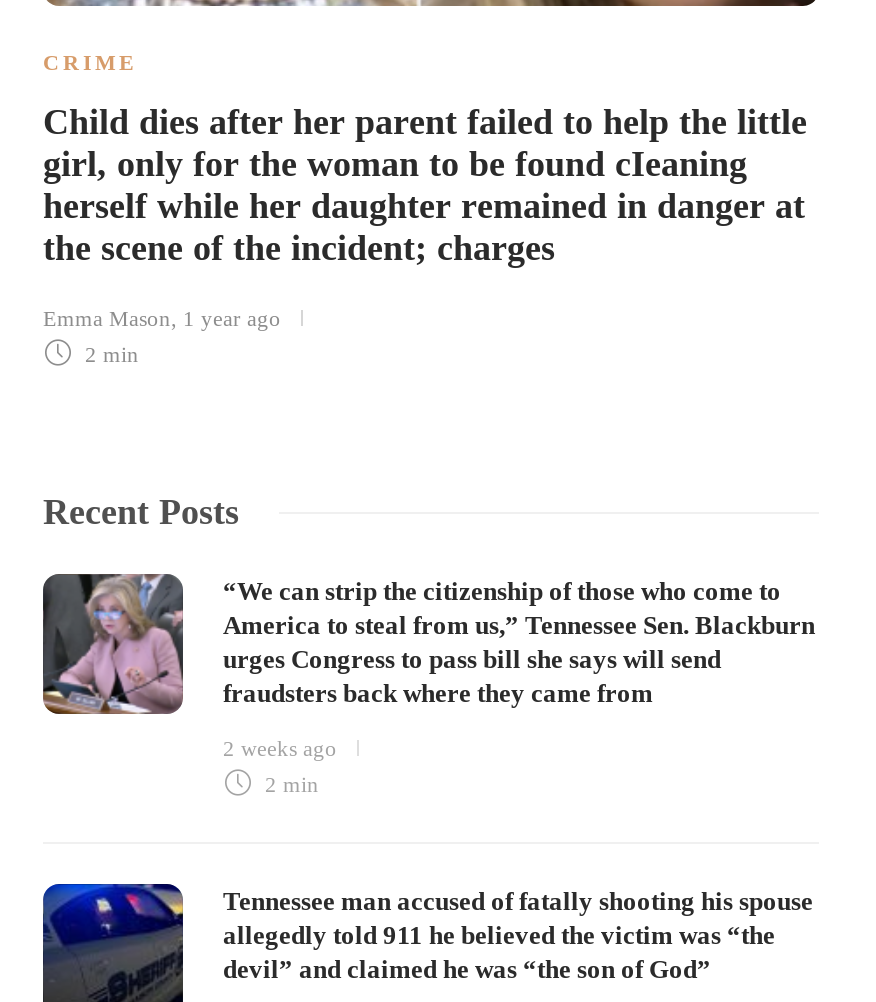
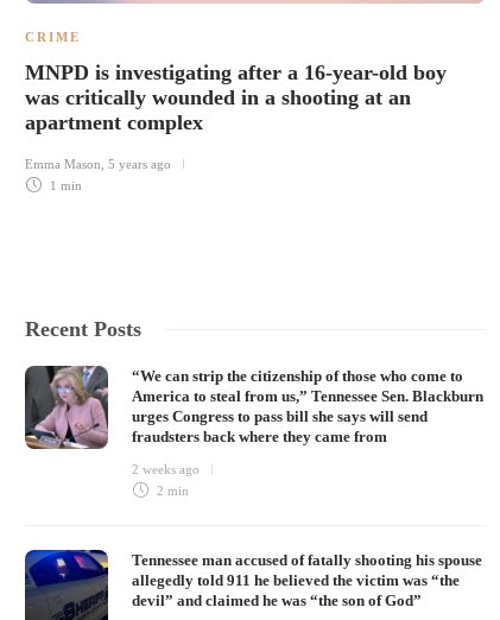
[43,101,807,267] Child dies after her parent failed to help the little | girl, only for the woman to be found cIeaning | herself while her daughter remained in danger at | the scene of the incident; charges -> [25,60,447,134] MNPD is investigating after a 16-year-old boy | was critically wounded in a shooting at an | apartment complex
[43,305,281,329] Emma Mason, 1 year ago -> [25,156,171,171] Emma Mason, 5 years ago
[79,341,139,365] 2 min -> [46,178,82,192] 1 min

